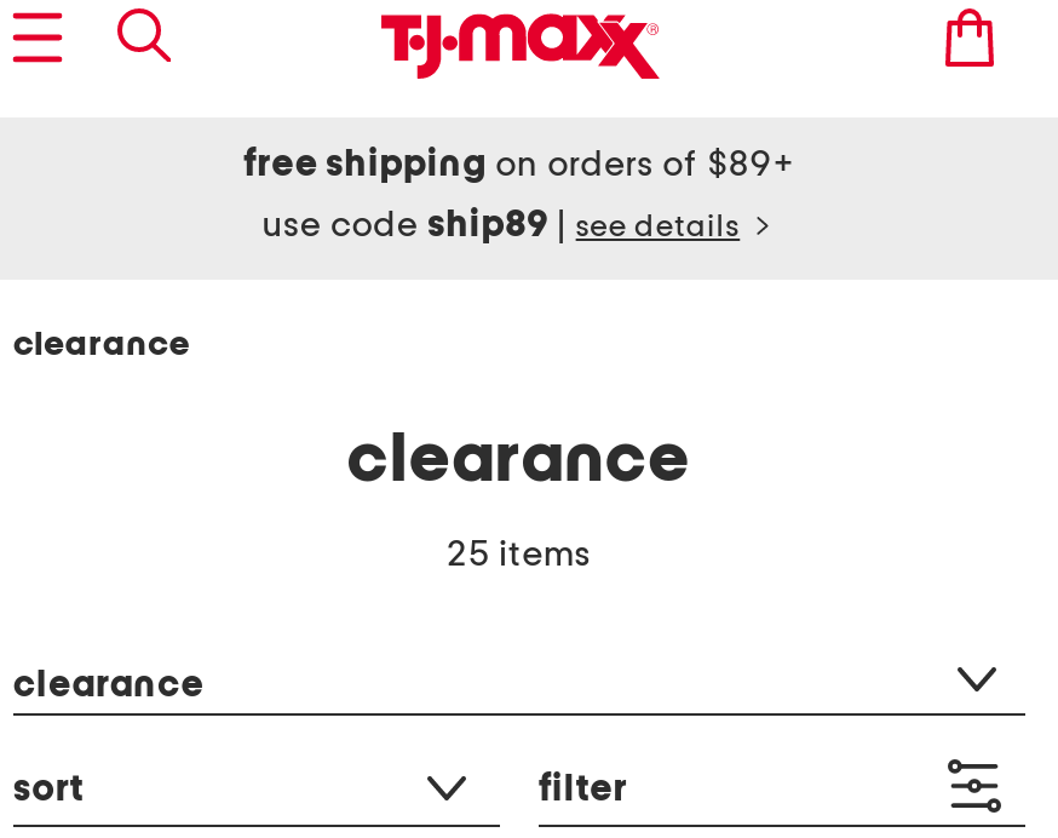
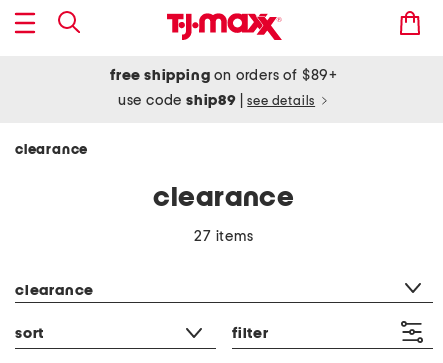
[447,536,591,573] 25 items -> [194,229,254,244] 27 items

